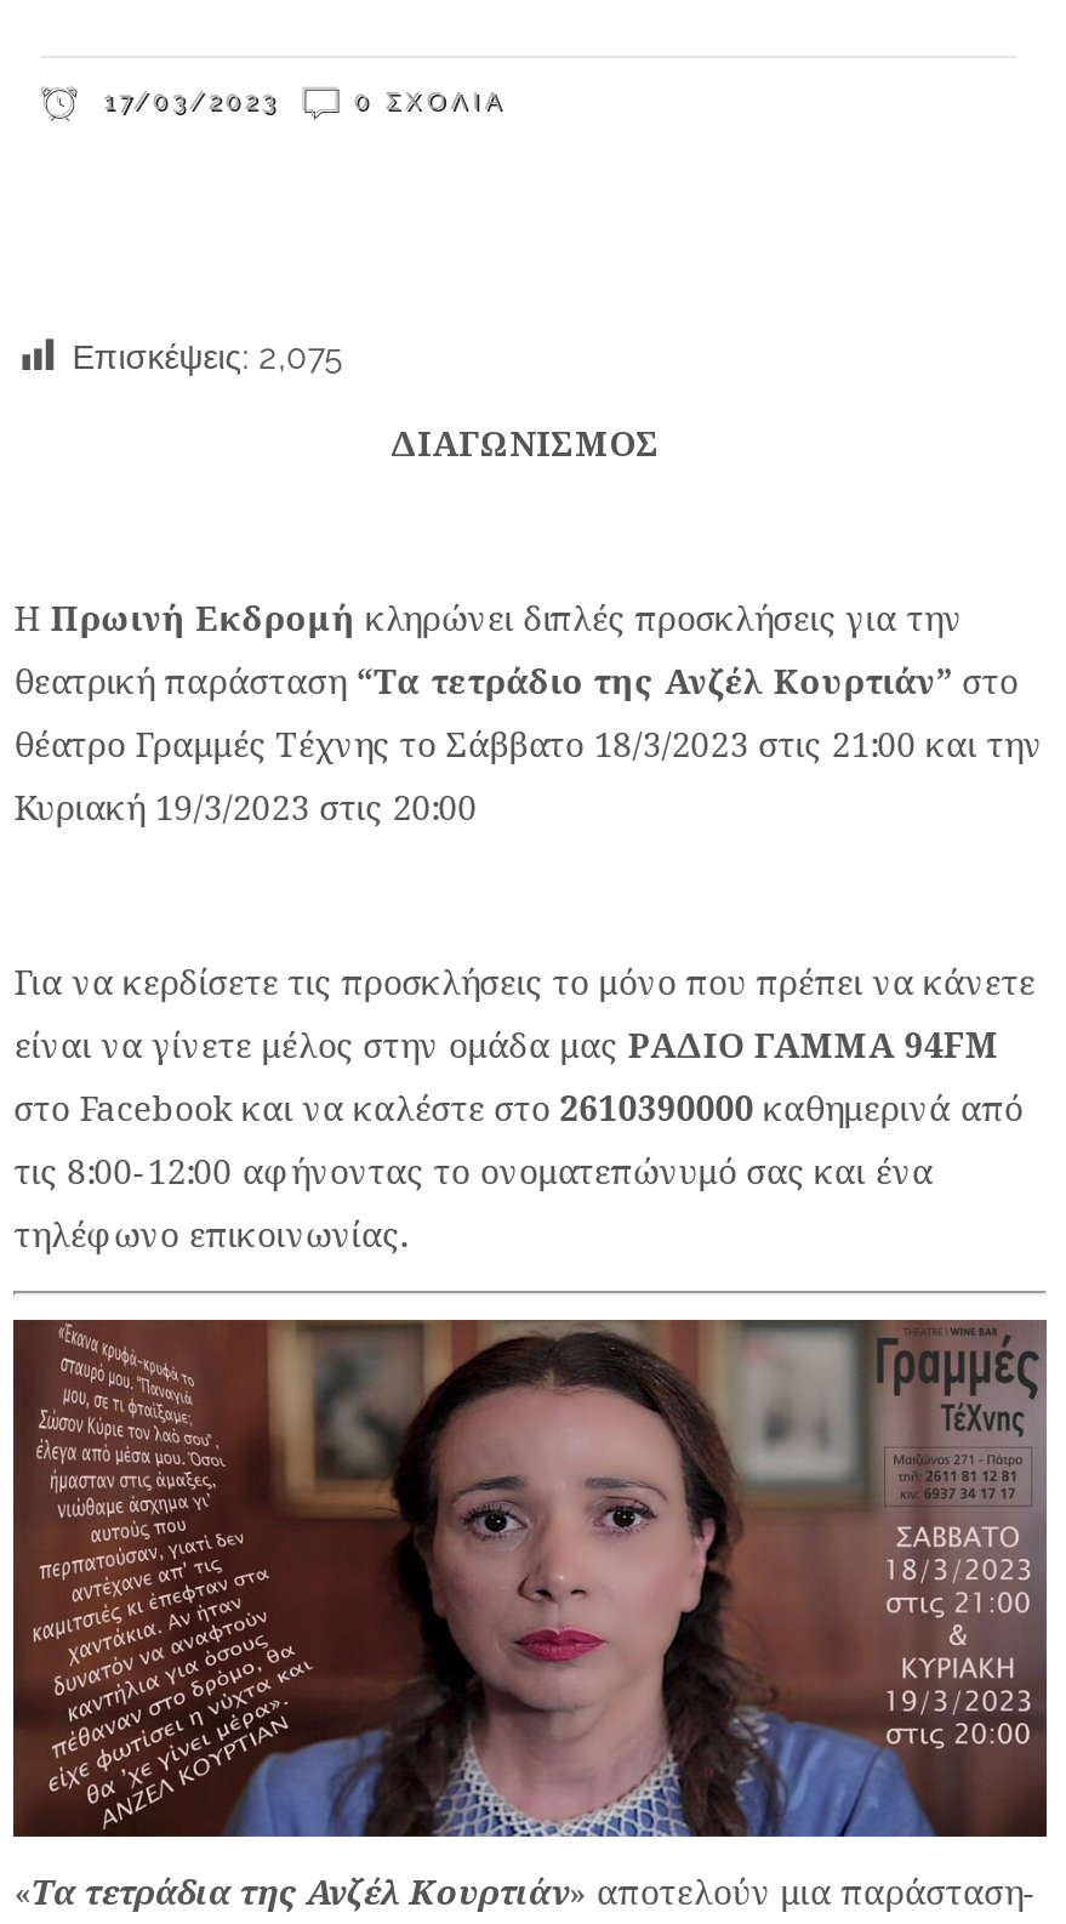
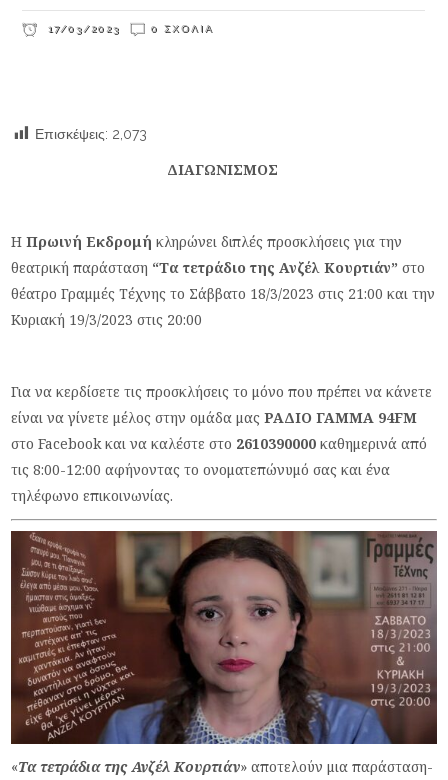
[72,337,341,376] Επισκέψεις: 2,075 -> [35,126,147,142] Επισκέψεις: 2,073

